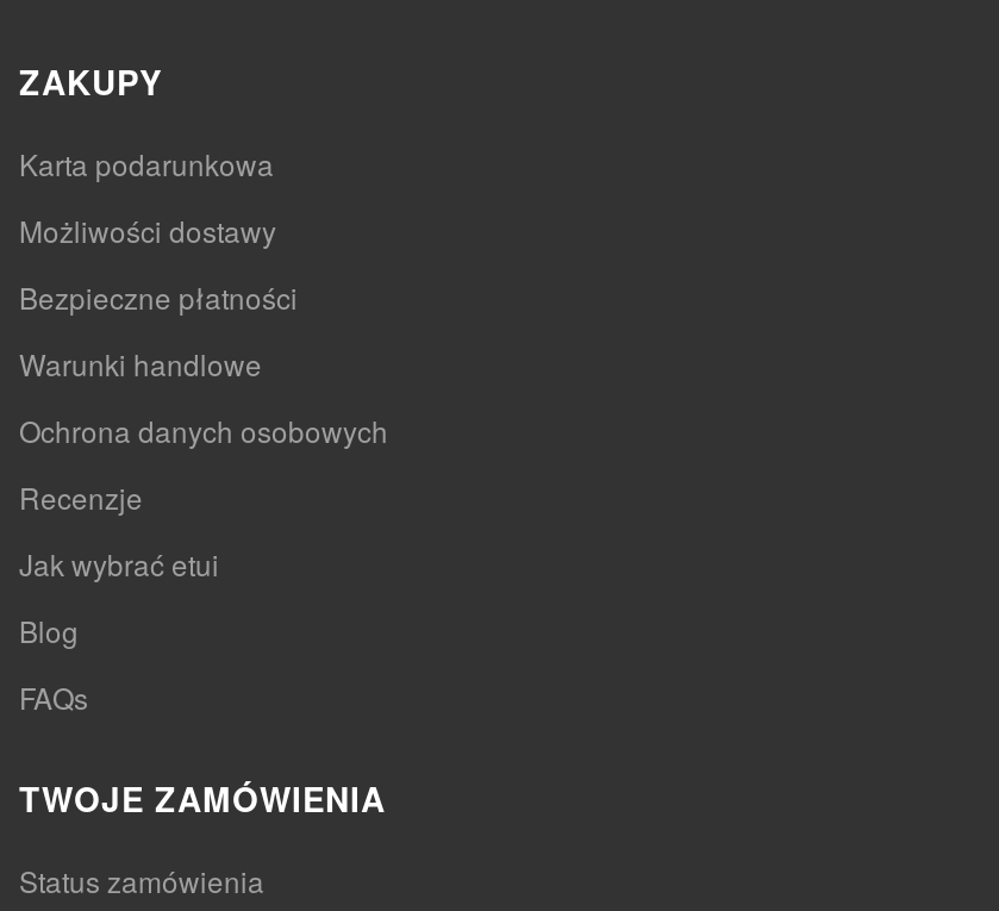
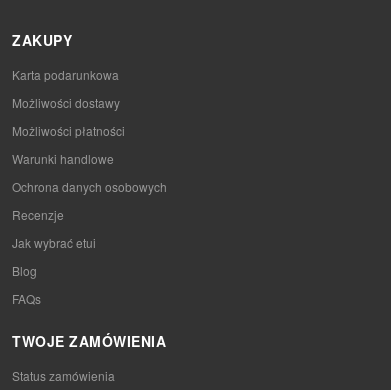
[19,275,298,316] Bezpieczne płatności -> [12,122,125,139] Możliwości płatności

